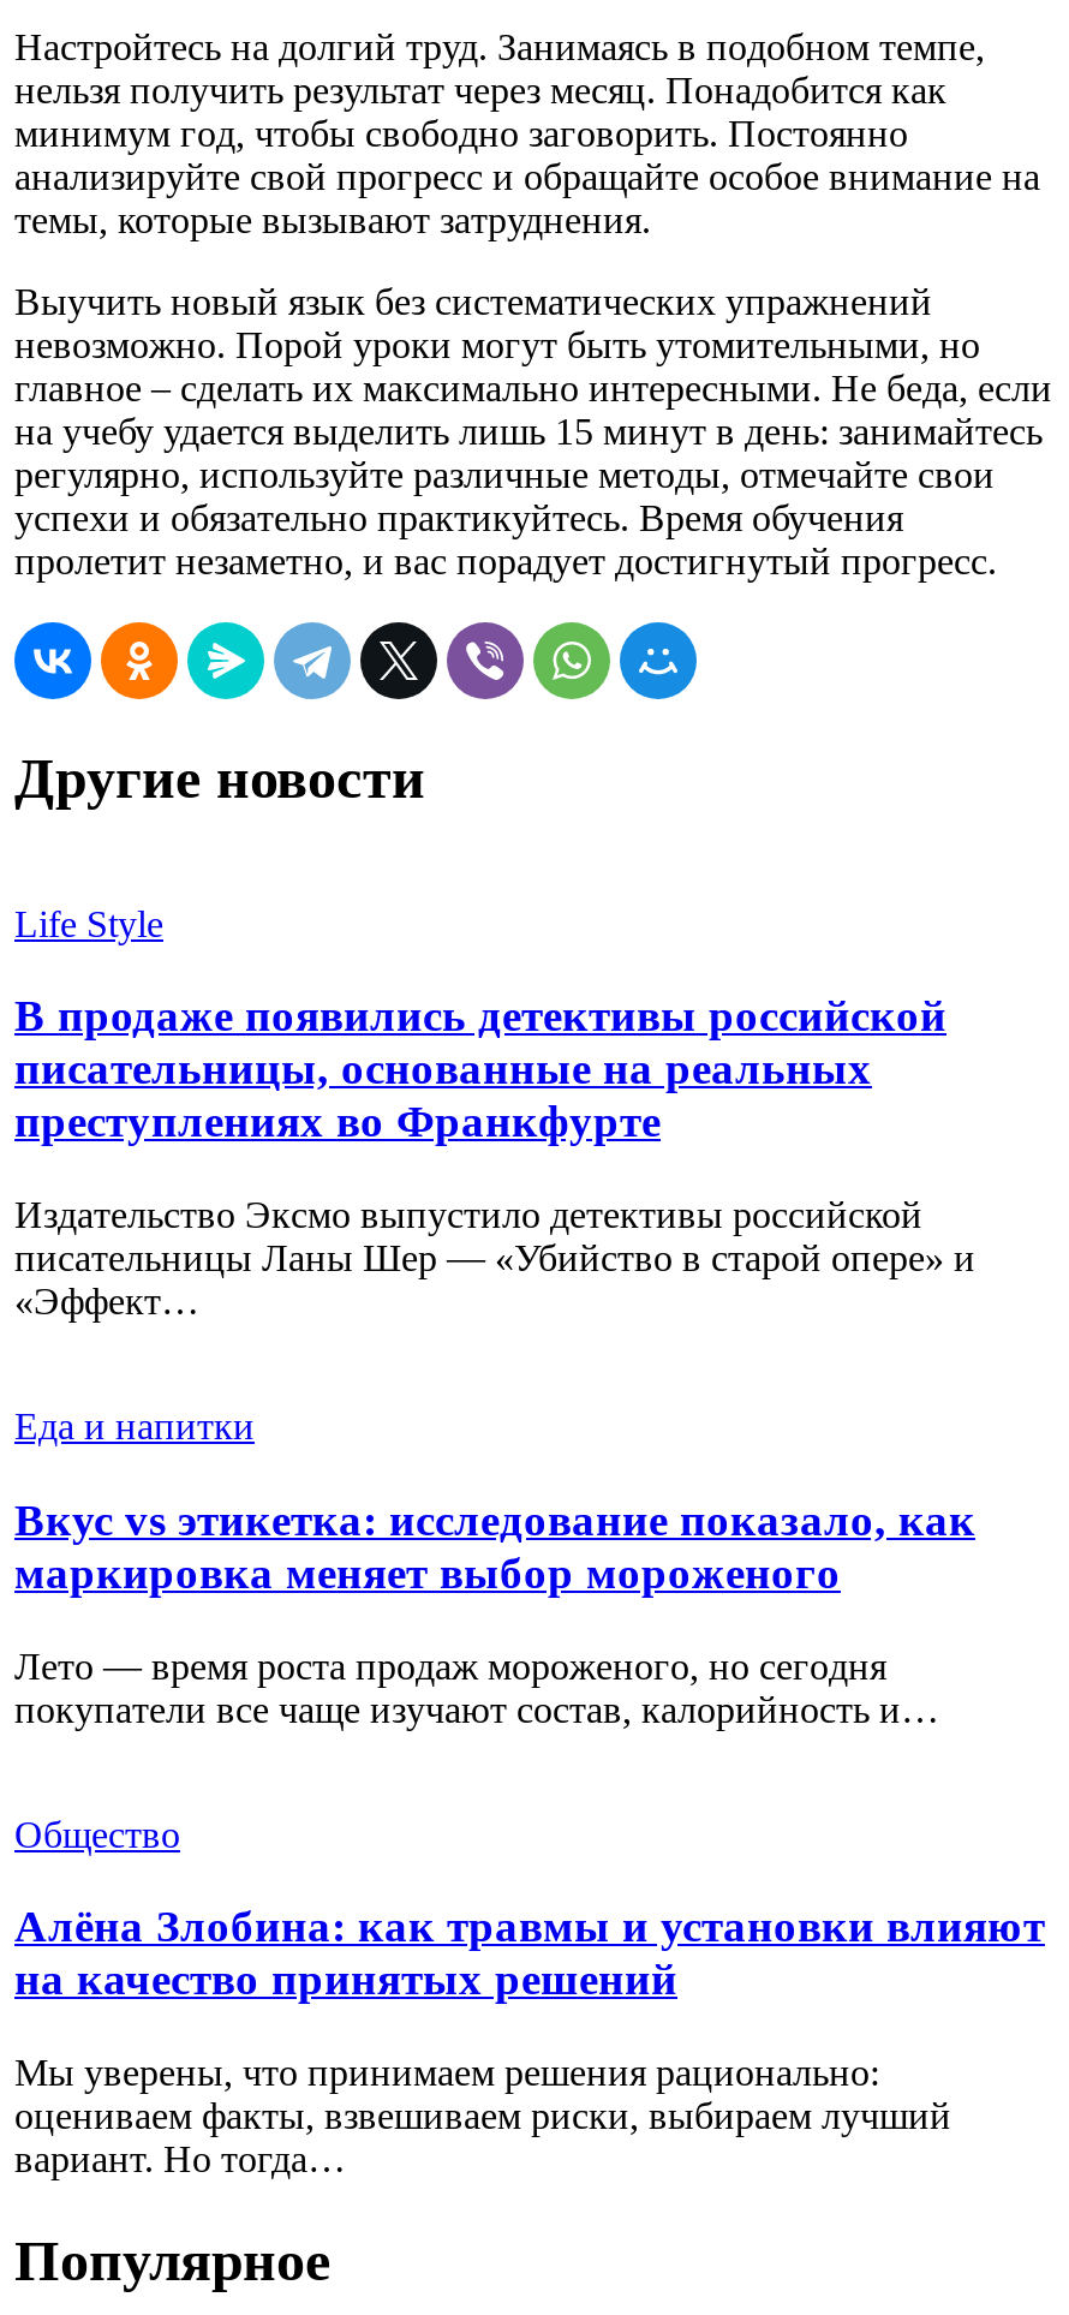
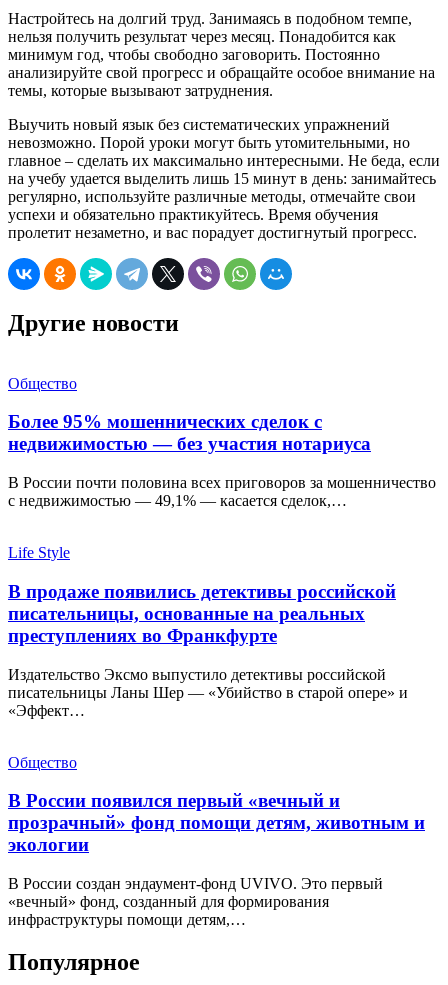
none -> [8,375,436,509] Общество | Более 95% мошеннических сделок с | недвижимостью — без участия нотариуса | В России почти половина всех приговоров за мошенничество | с недвижимостью — 49,1% — касается сделок,…
moved [14,903,975,1322] -> [8,544,408,719]: Life Style | В продаже появились детективы российской | писательницы, основанные на реальных | преступлениях во Франкфурте | Издательство Эксмо выпустило детективы российской | писательницы Ланы Шер — «Убийство в старой опере» и | «Эффект…
[14,1406,975,1729] Еда и напитки | Вкус vs этикетка: исследование показало, как | маркировка меняет выбор мороженого | Лето — время роста продаж мороженого, но сегодня | покупатели все чаще изучают состав, калорийность и… -> none
[14,1901,1045,2005] Алёна Злобина: как травмы и установки влияют | на качество принятых решений -> [8,790,425,855] В России появился первый «вечный и | прозрачный» фонд помощи детям, животным и | экологии
[14,2052,951,2179] Мы уверены, что принимаем решения рационально: | оцениваем факты, взвешиваем риски, выбираем лучший | вариант. Но тогда… -> [8,875,383,928] В России создан эндаумент-фонд UVIVO. Это первый | «вечный» фонд, созданный для формирования | инфраструктуры помощи детям,…

